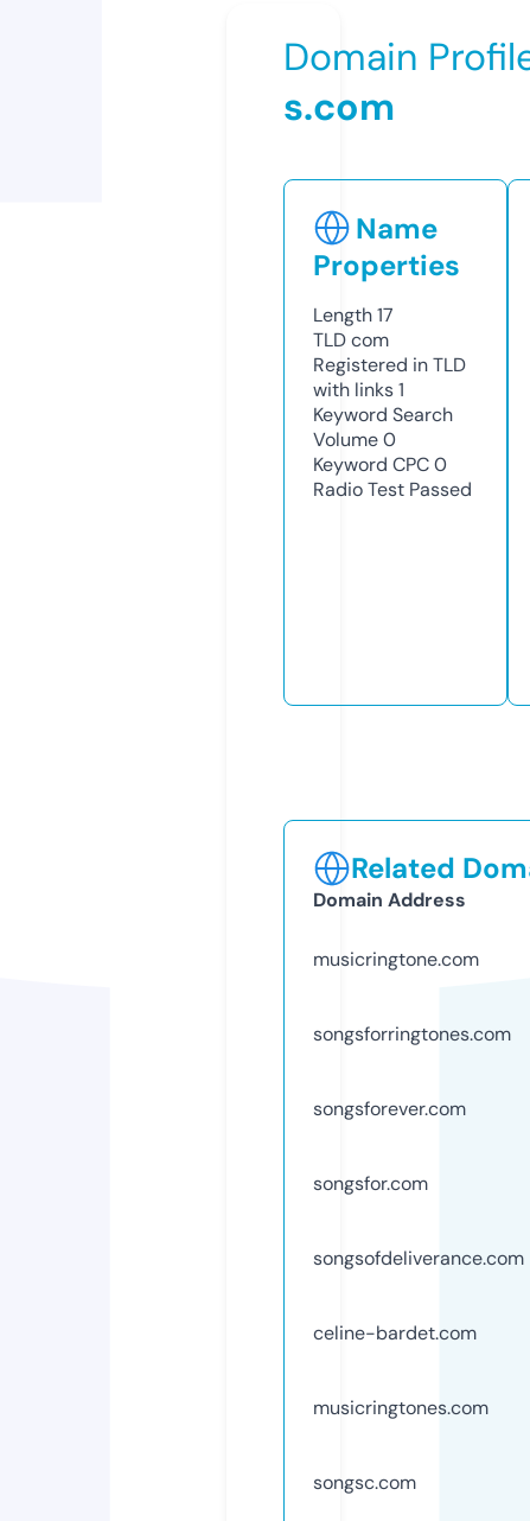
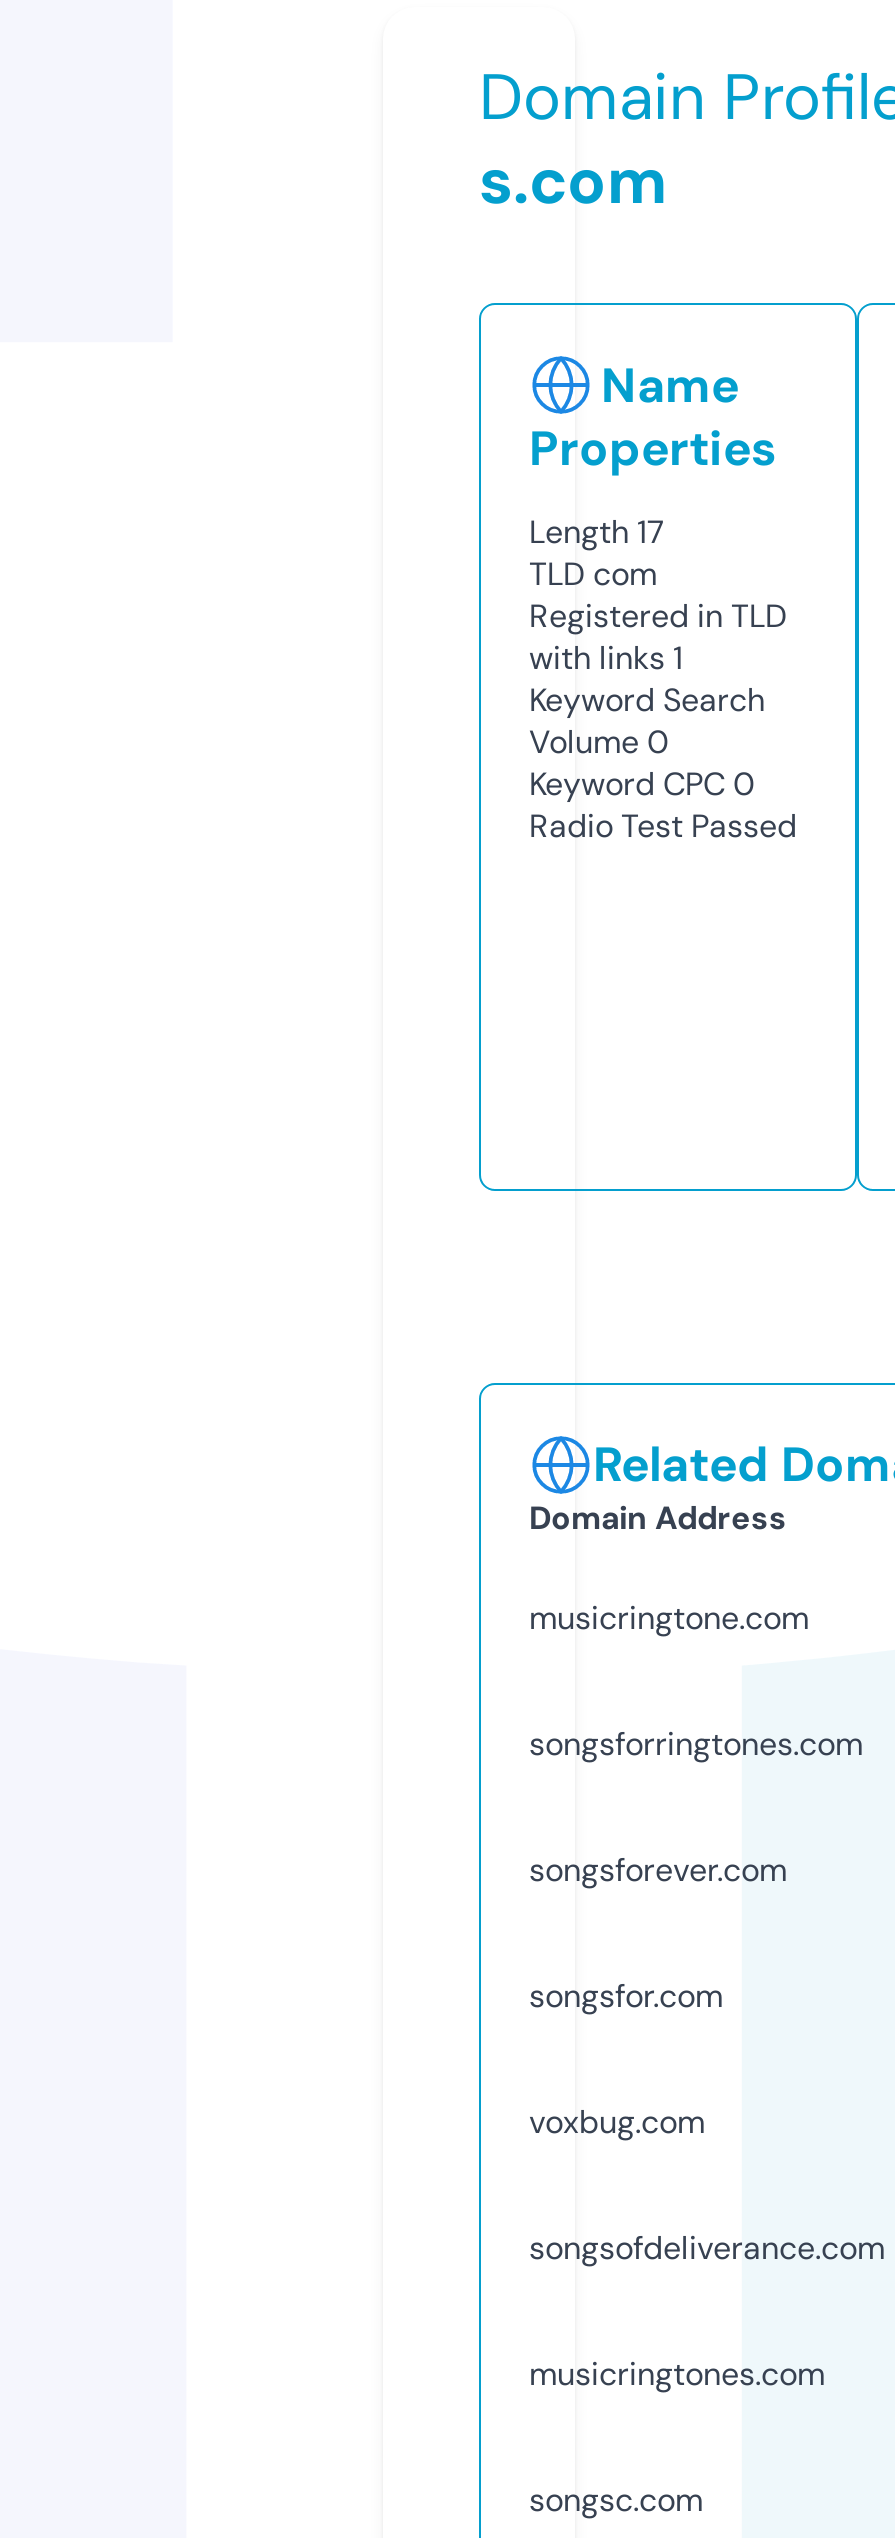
none -> [529,2101,705,2143] voxbug.com
moved [313,1246,524,1270] -> [529,2227,885,2269]: songsofdeliverance.com
[313,1320,477,1345] celine-bardet.com -> none

